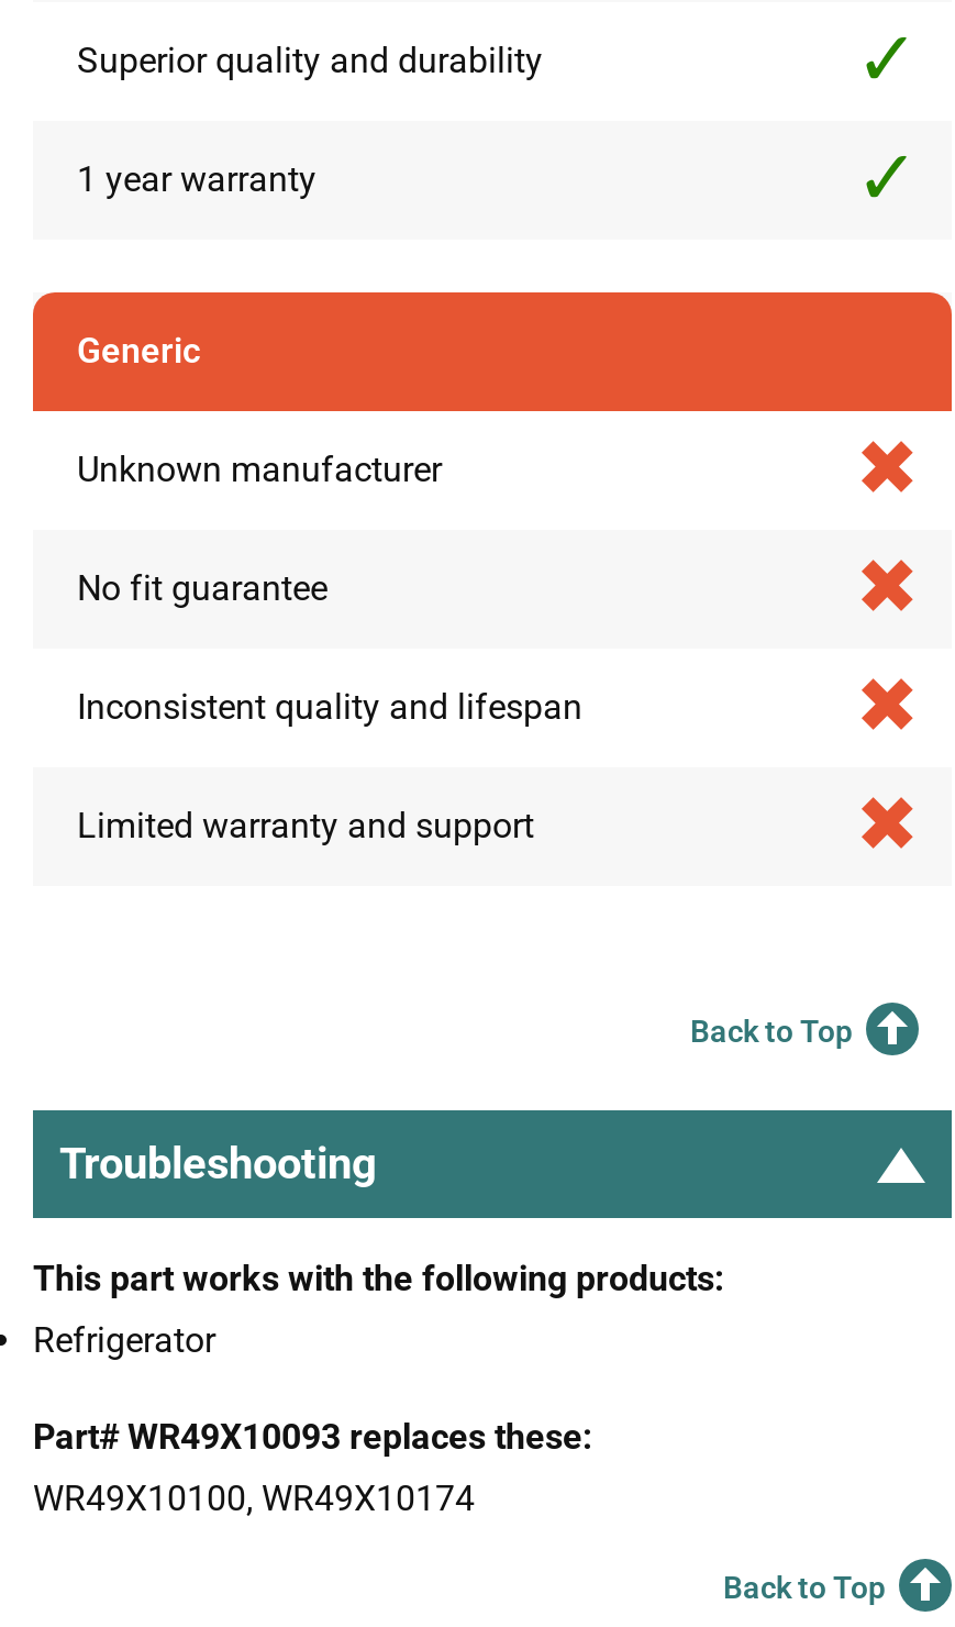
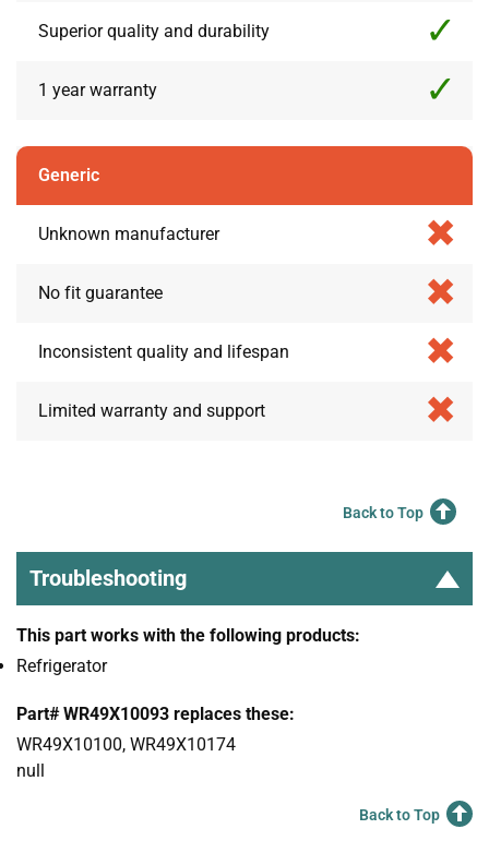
none -> [16,760,45,781] null

